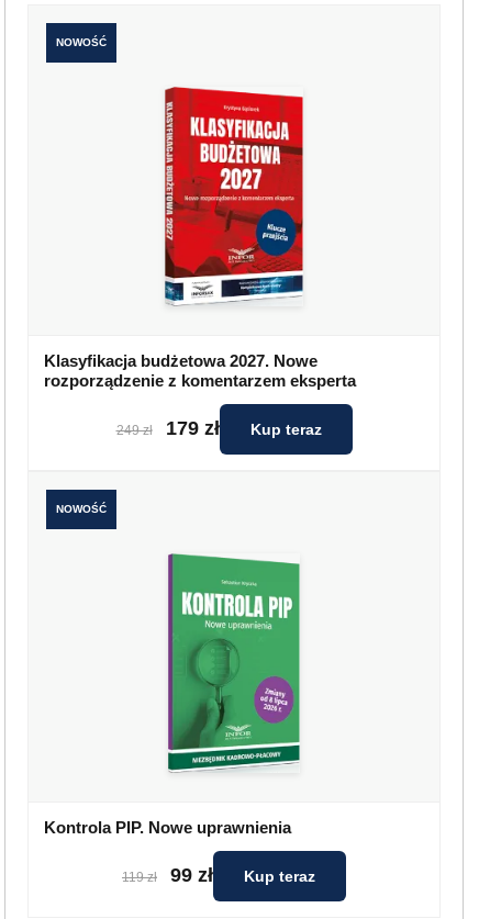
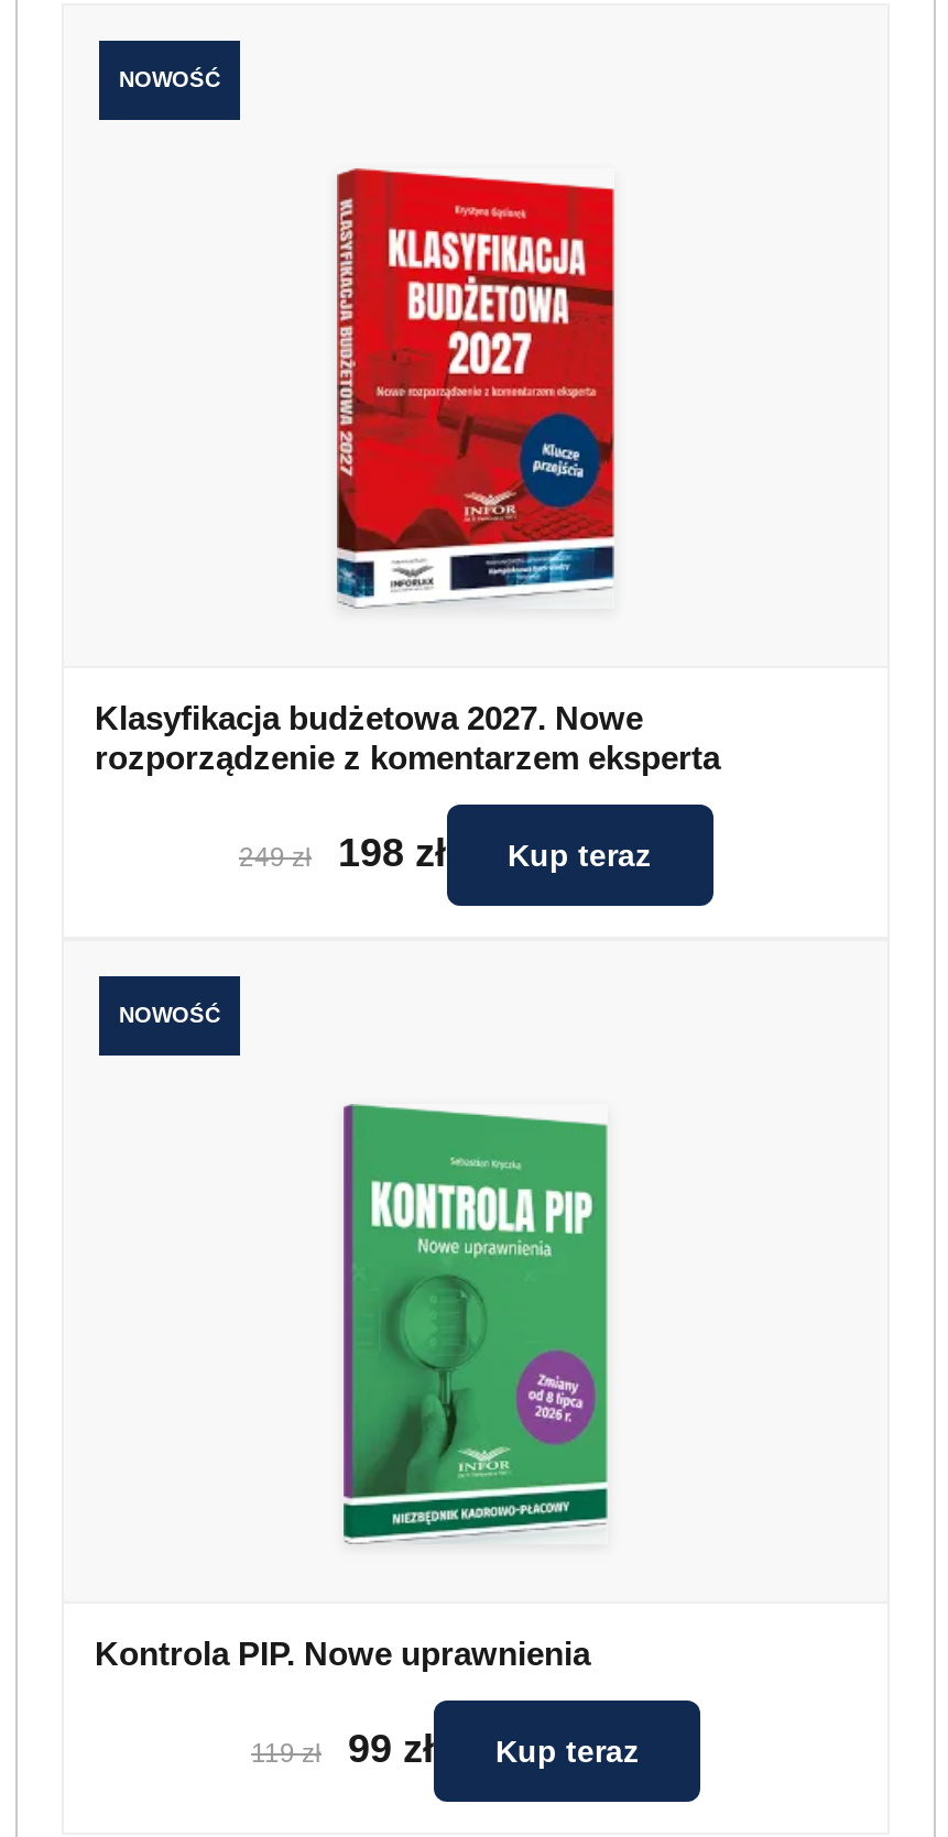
[165,418,219,440] 179 zł -> [338,832,446,876] 198 zł

